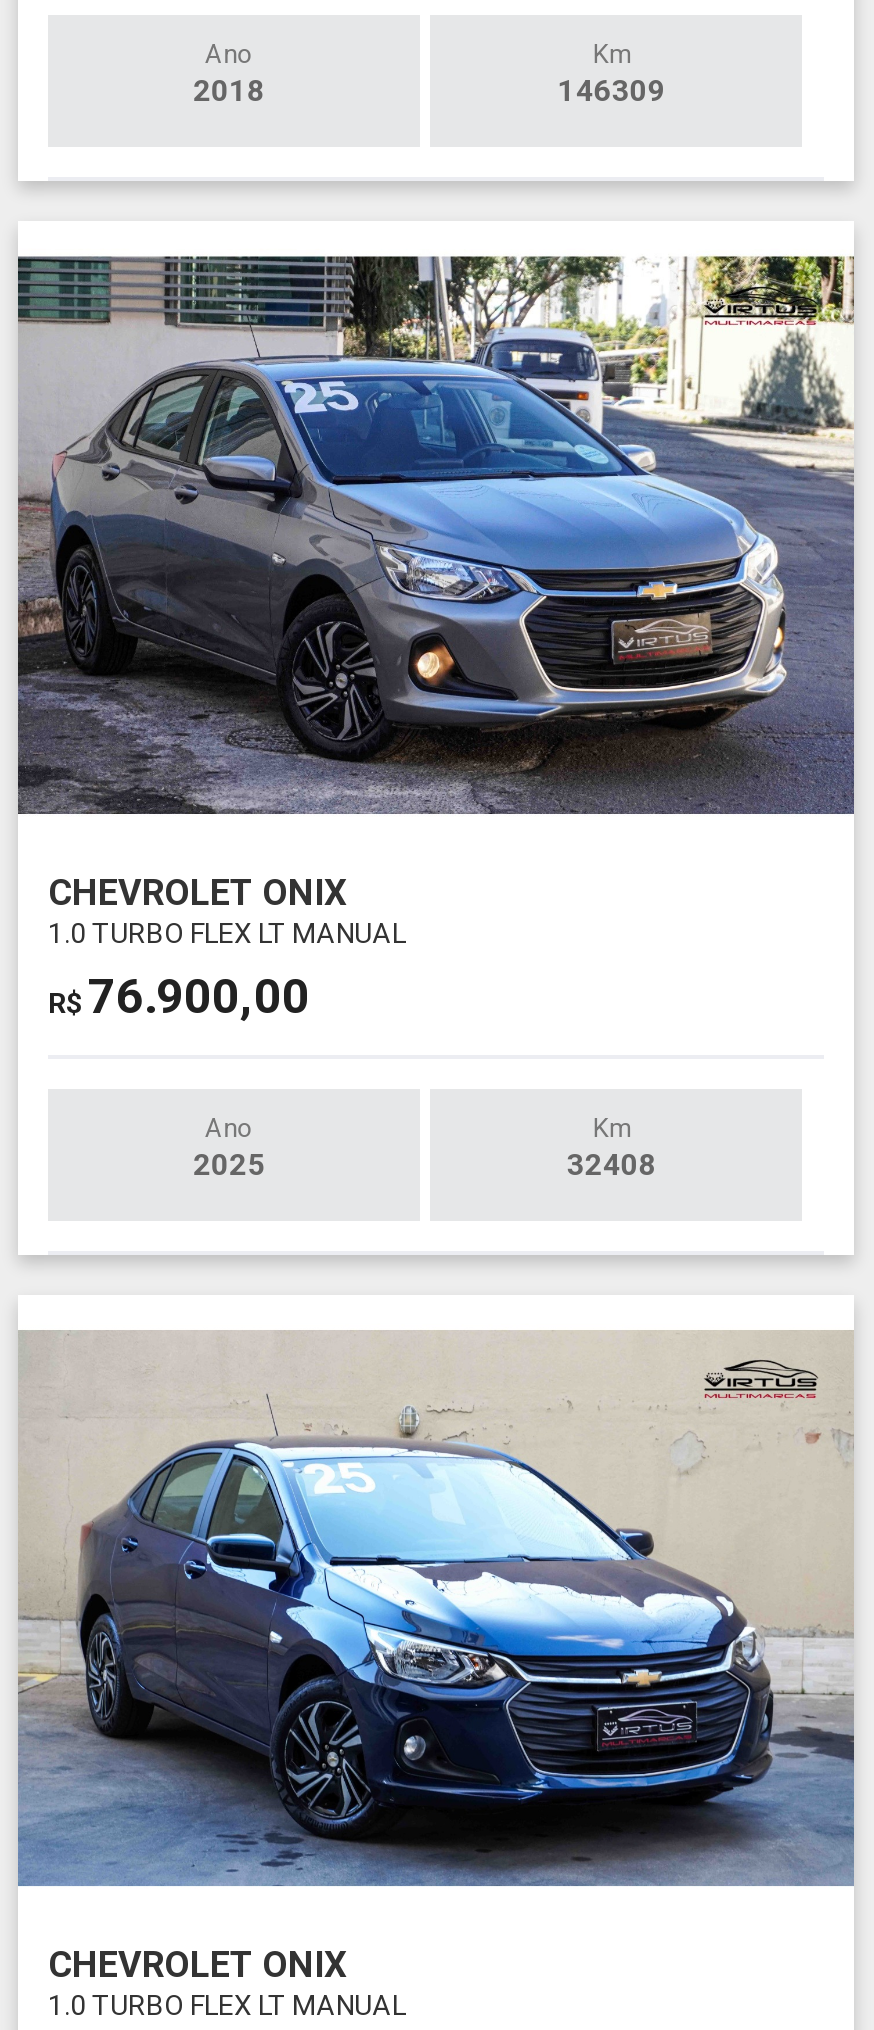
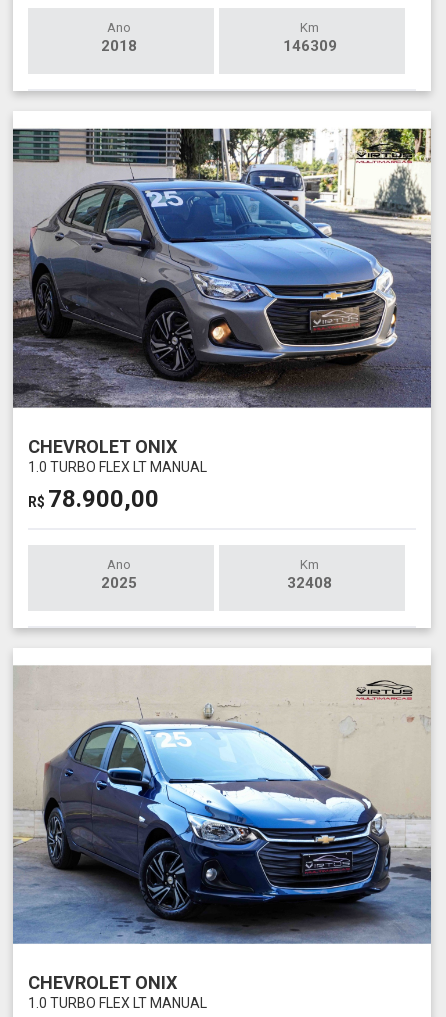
[48,968,310,1024] R$76.900,00 -> [28,484,159,512] R$78.900,00

